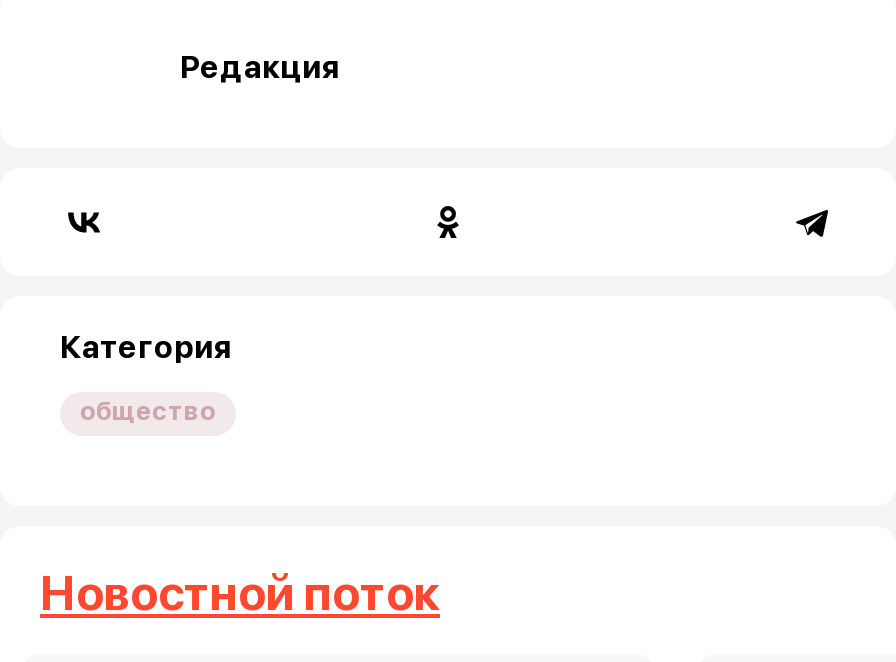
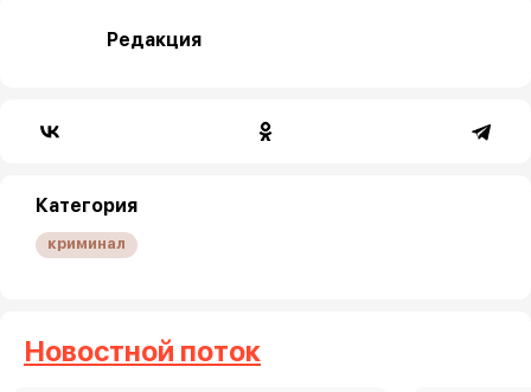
[80,396,216,426] общество -> [47,234,126,252] криминал

